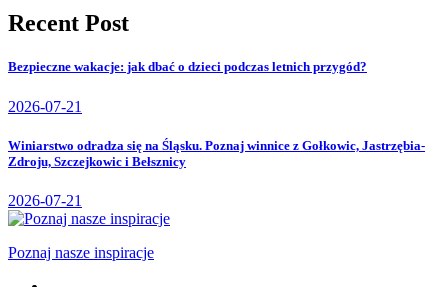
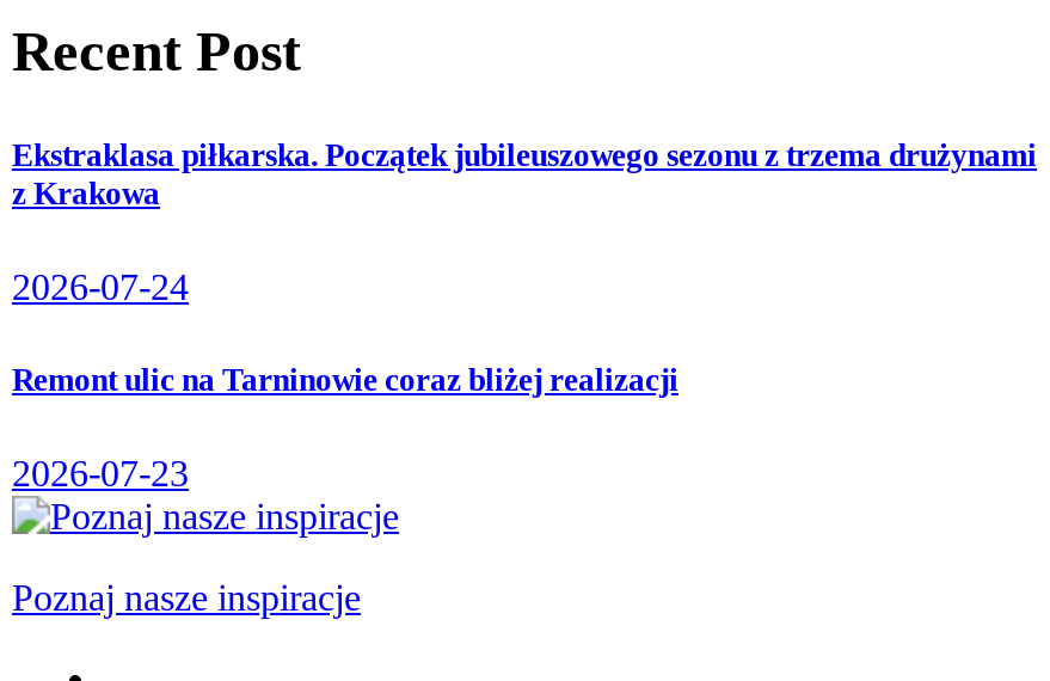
[8,59,367,74] Bezpieczne wakacje: jak dbać o dzieci podczas letnich przygód? -> [12,137,1037,211] Ekstraklasa piłkarska. Początek jubileuszowego sezonu z trzema drużynami | z Krakowa
[8,97,82,114] 2026-07-21 -> [12,266,189,307] 2026-07-24
[8,138,425,169] Winiarstwo odradza się na Śląsku. Poznaj winnice z Gołkowic, Jastrzębia- | Zdroju, Szczejkowic i Bełsznicy -> [12,362,678,398] Remont ulic na Tarninowie coraz bliżej realizacji
[8,192,82,209] 2026-07-21 -> [12,454,189,494] 2026-07-23

